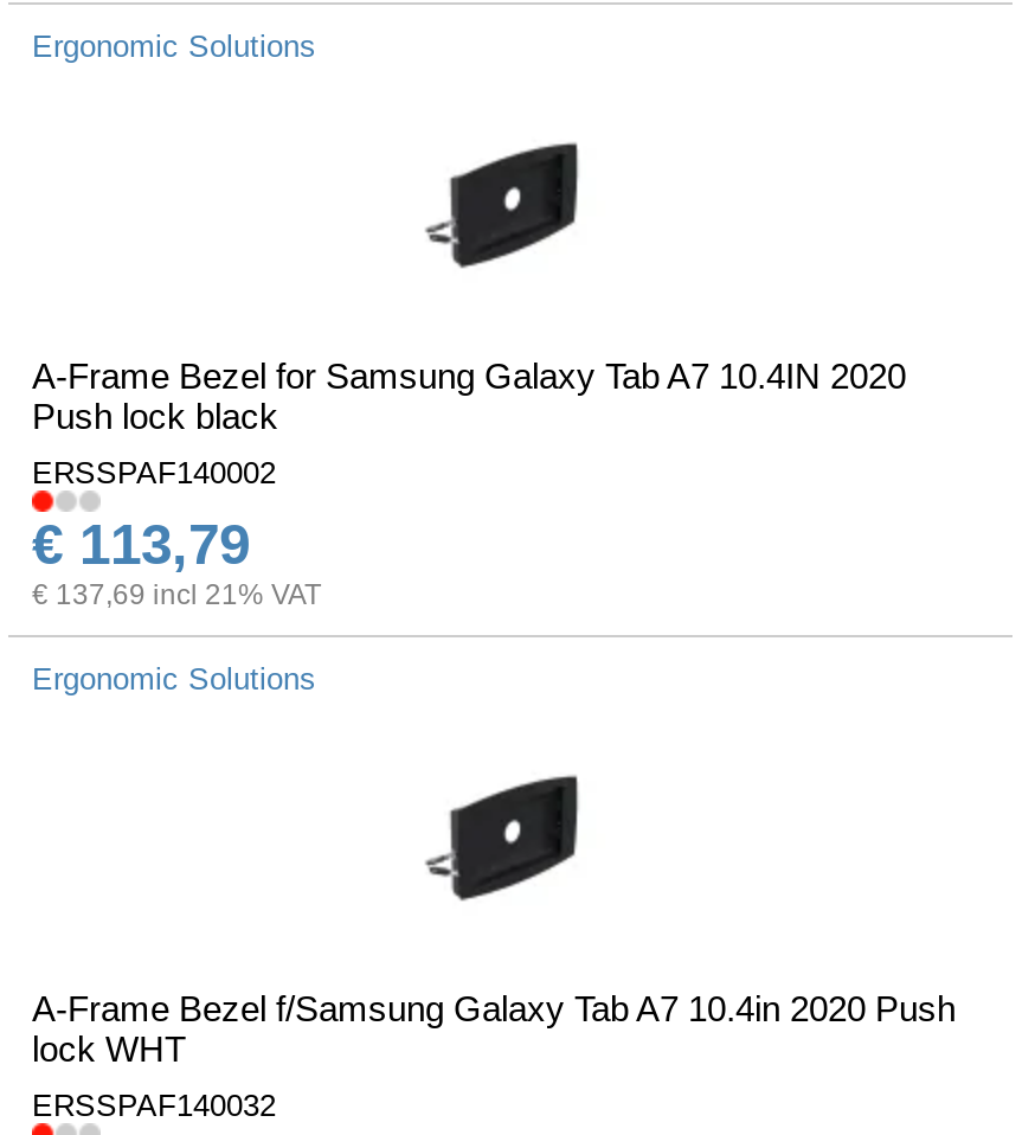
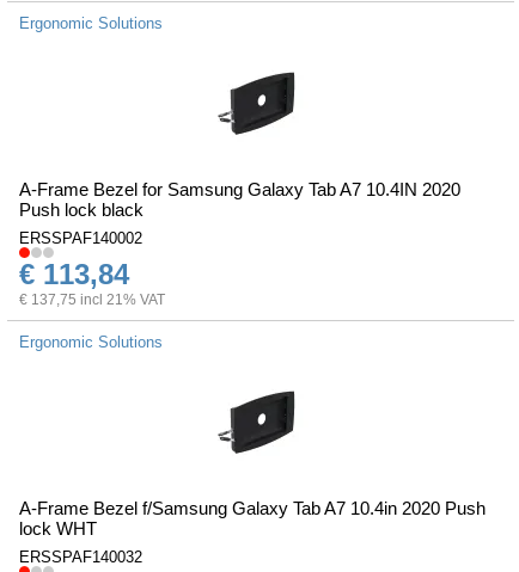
[32,512,250,576] € 113,79 -> [19,258,129,290] € 113,84
[32,578,321,611] € 137,69 incl 21% VAT -> [19,291,165,308] € 137,75 incl 21% VAT

